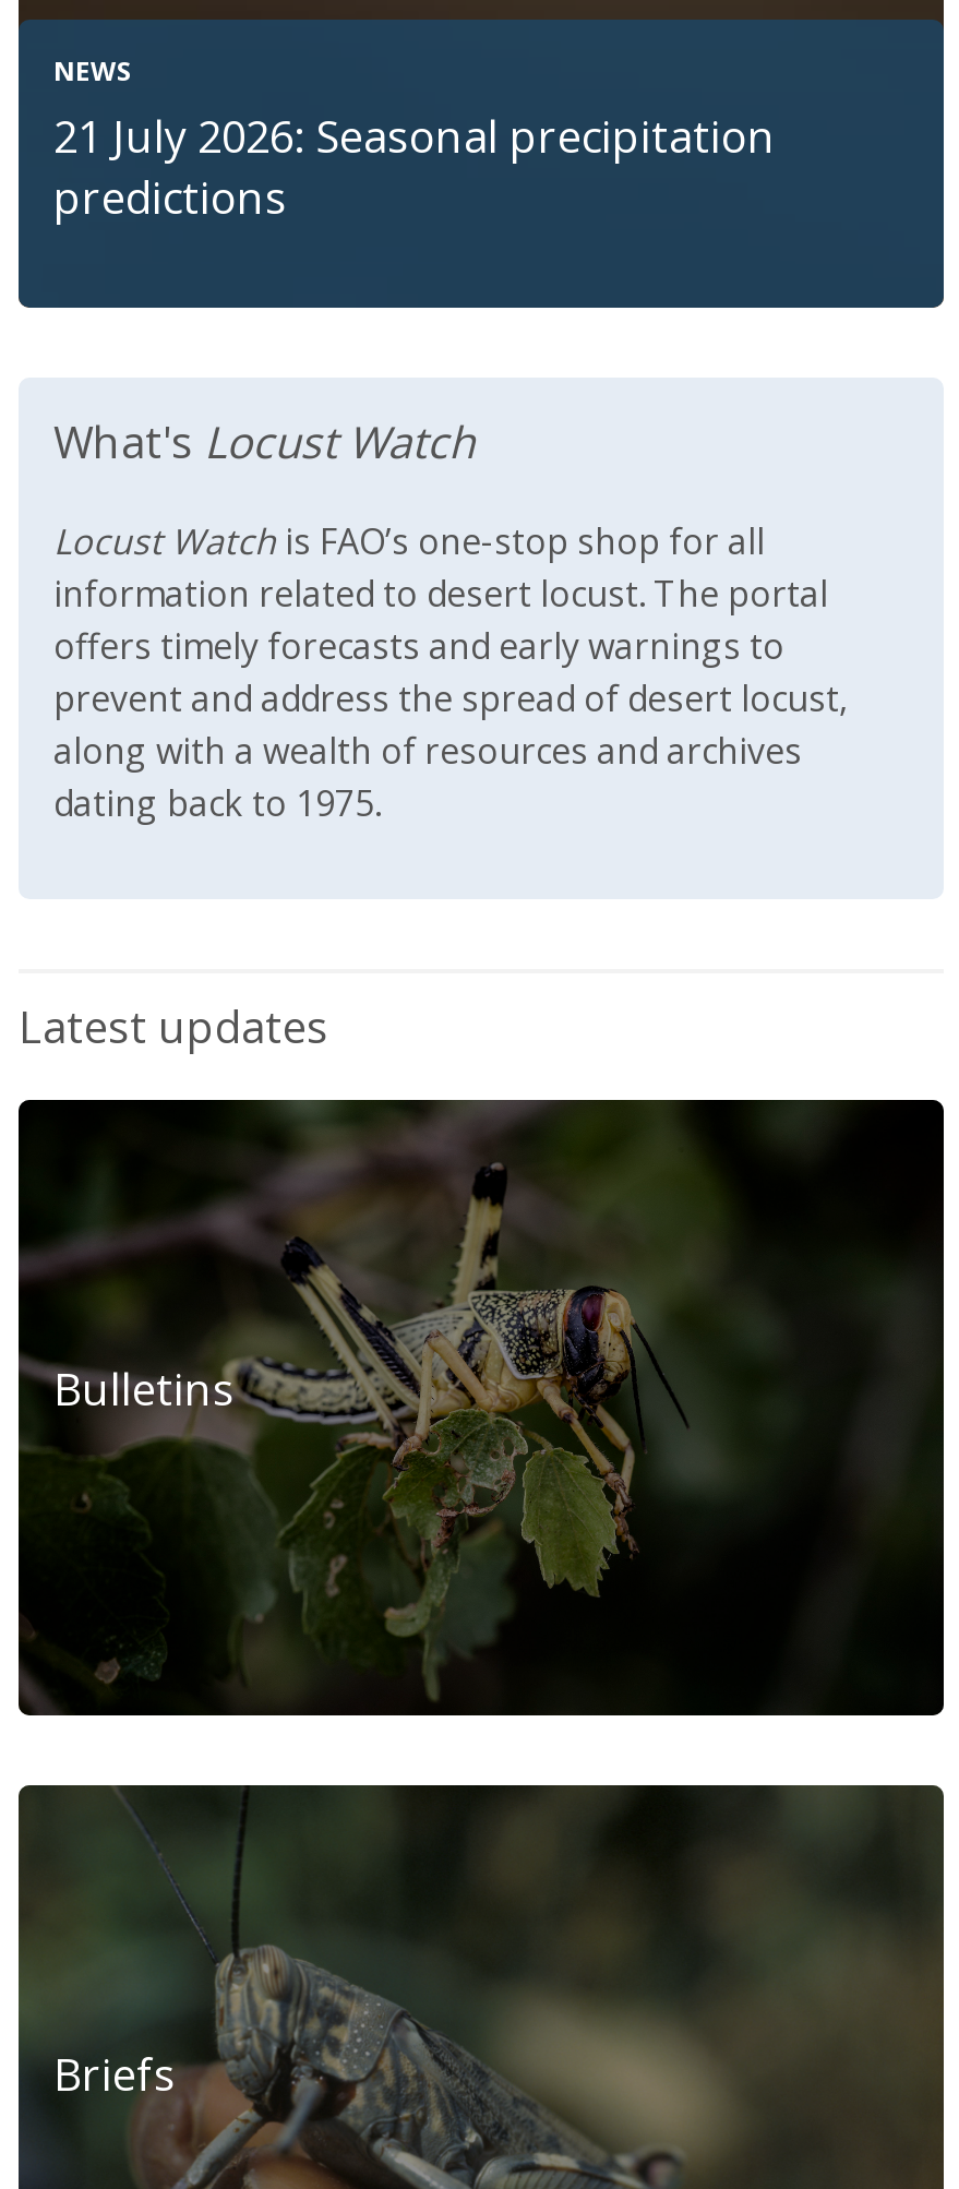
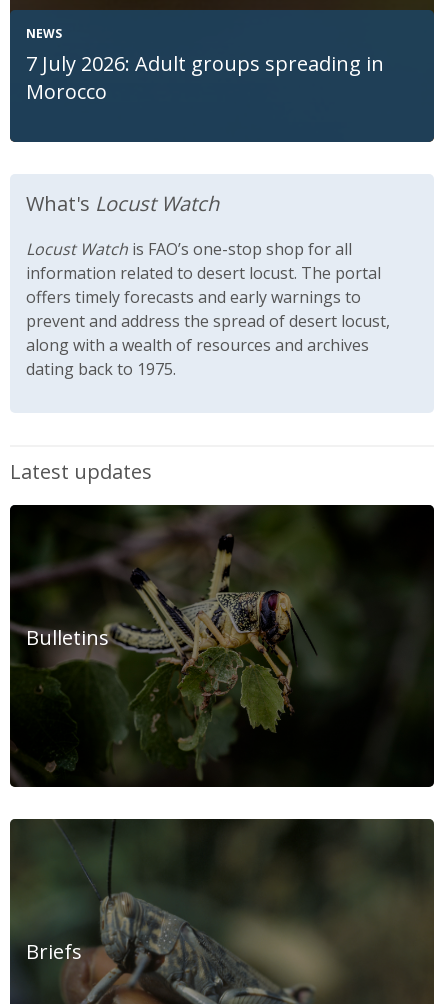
[53,108,776,228] 21 July 2026: Seasonal precipitation | predictions -> [26,50,384,105] 7 July 2026: Adult groups spreading in | Morocco

